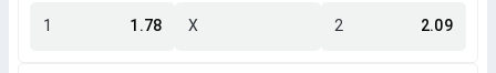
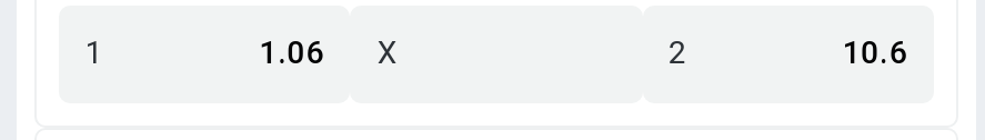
[130,17,199,34] 1.78 X -> [259,34,398,70] 1.06 X
[421,17,453,34] 2.09 -> [843,34,907,70] 10.6

